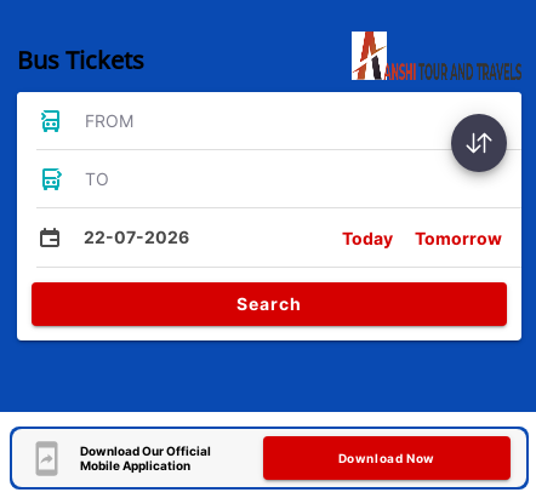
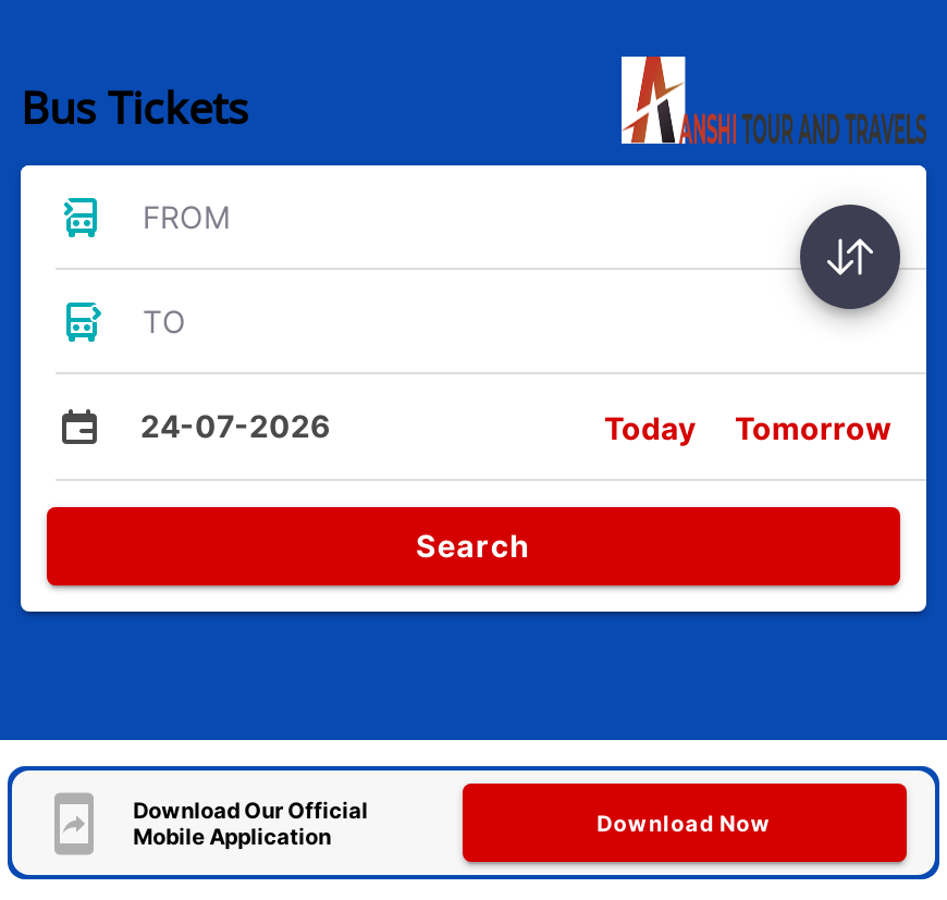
[84,227,189,247] 22-07-2026 -> [140,407,330,444] 24-07-2026

